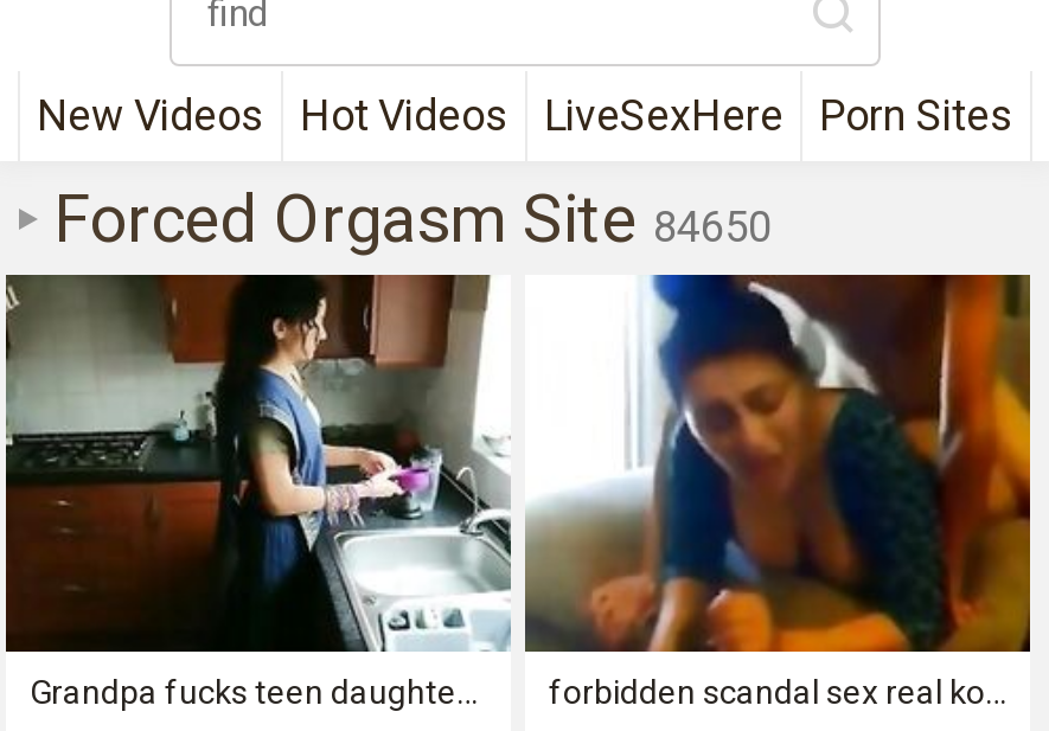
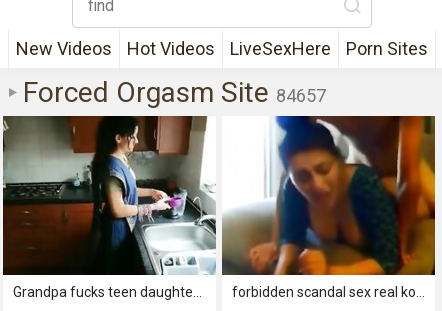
[53,179,772,258] Forced Orgasm Site 84650 -> [23,76,326,109] Forced Orgasm Site 84657

